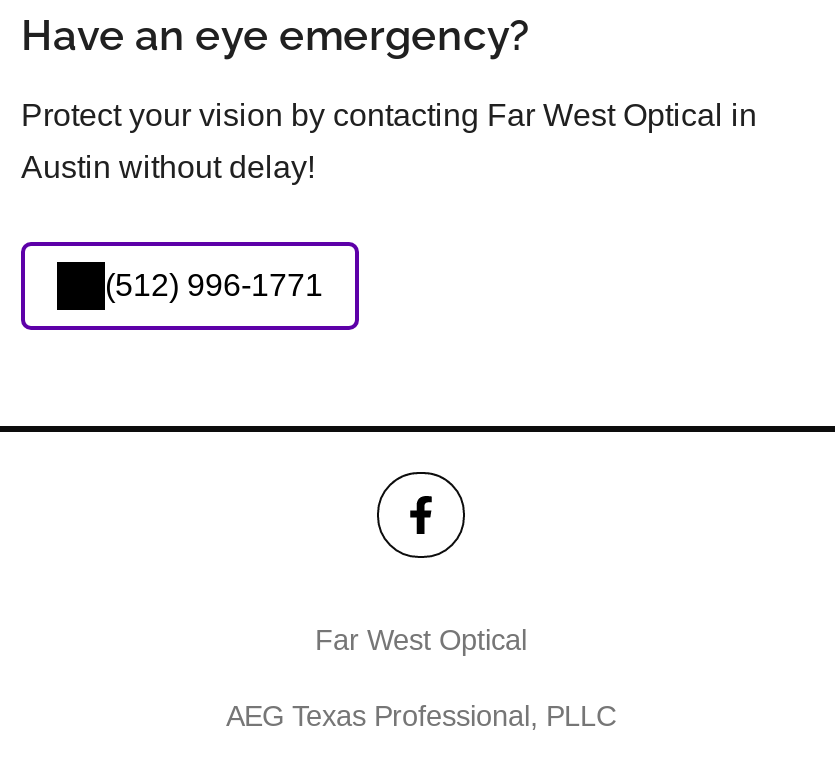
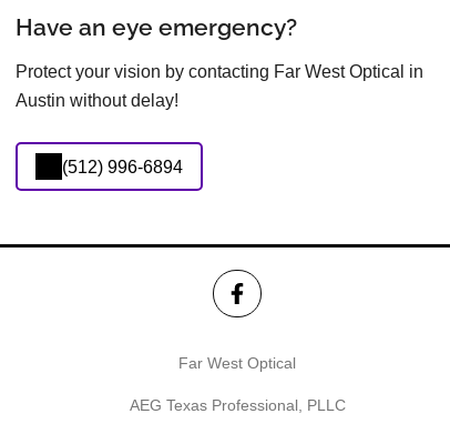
[105,269,323,303] (512) 996-1771 -> [62,157,183,176] (512) 996-6894

